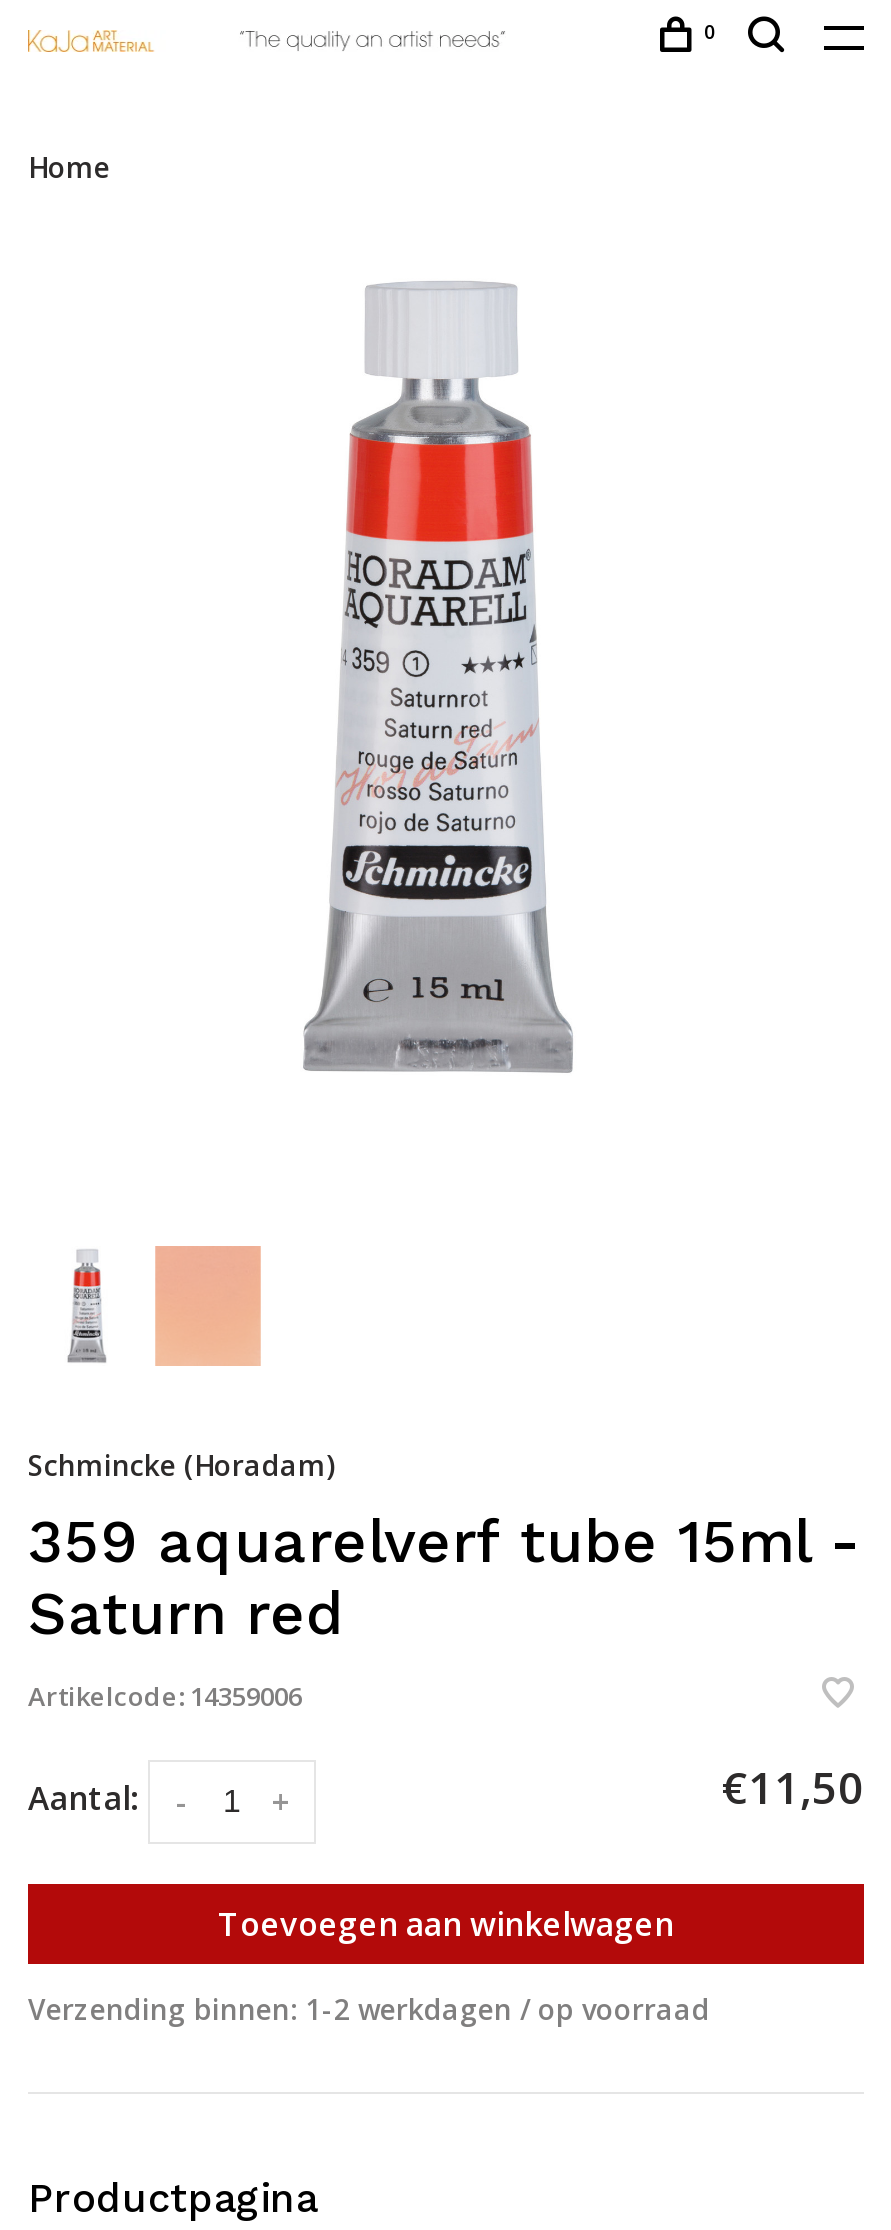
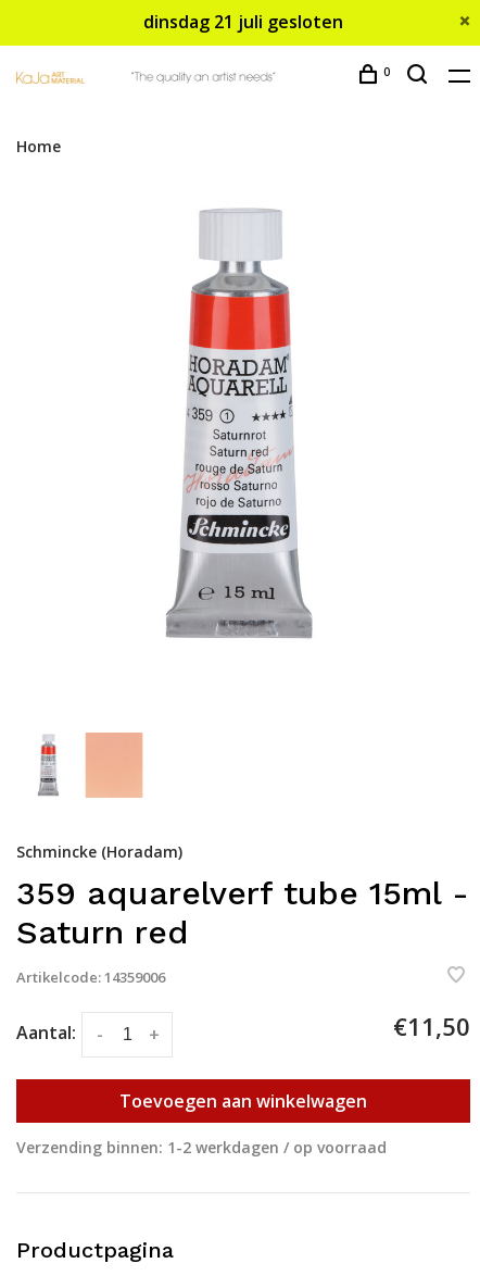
none -> [143,10,343,34] dinsdag 21 juli gesloten

